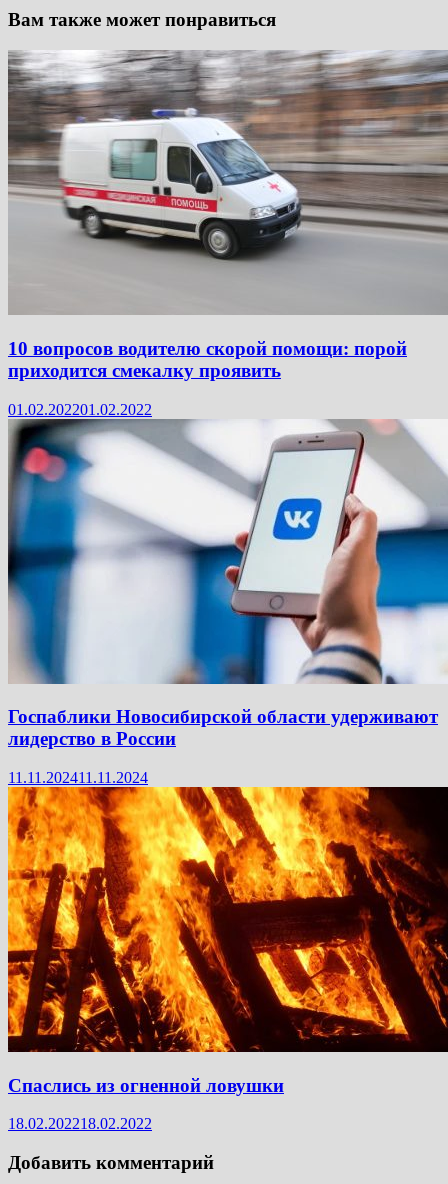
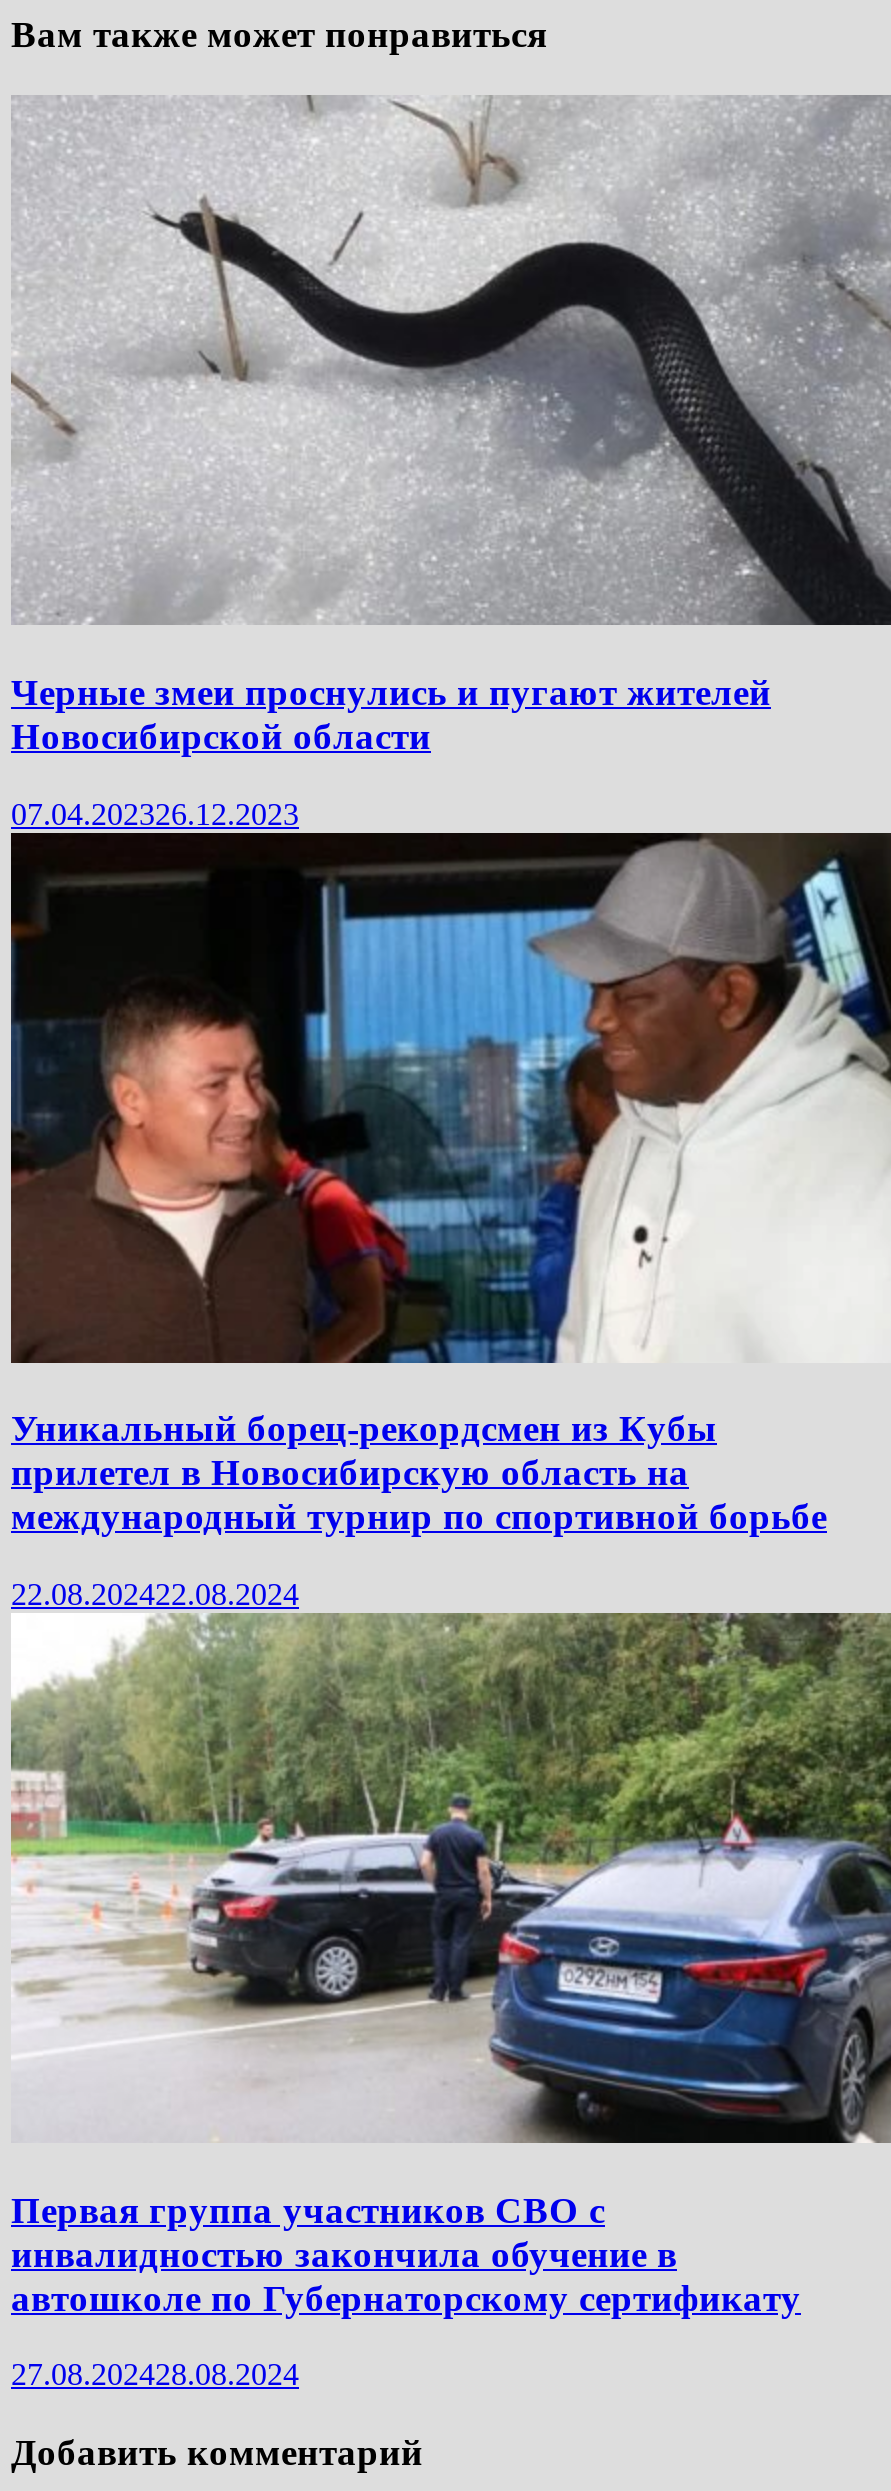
[7,50,445,381] [image] | 10 вопросов водителю скорой помощи: порой | приходится смекалку проявить -> [11,95,885,757] [image] | Черные змеи проснулись и пугают жителей | Новосибирской области
[8,400,152,417] 01.02.202201.02.2022 -> [11,796,299,830] 07.04.202326.12.2023
[8,419,445,749] [image] | Госпаблики Новосибирской области удерживают | лидерство в России -> [11,831,885,1537] [image] | Уникальный борец-рекордсмен из Кубы | прилетел в Новосибирскую область на | международный турнир по спортивной борьбе
[8,769,148,786] 11.11.202411.11.2024 -> [11,1577,299,1611] 22.08.202422.08.2024
[7,786,445,1096] [image] | Спаслись из огненной ловушки -> [9,1611,885,2318] [image] | Первая группа участников СВО с | инвалидностью закончила обучение в | автошколе по Губернаторскому сертификату
[8,1115,152,1132] 18.02.202218.02.2022 -> [11,2358,299,2392] 27.08.202428.08.2024

